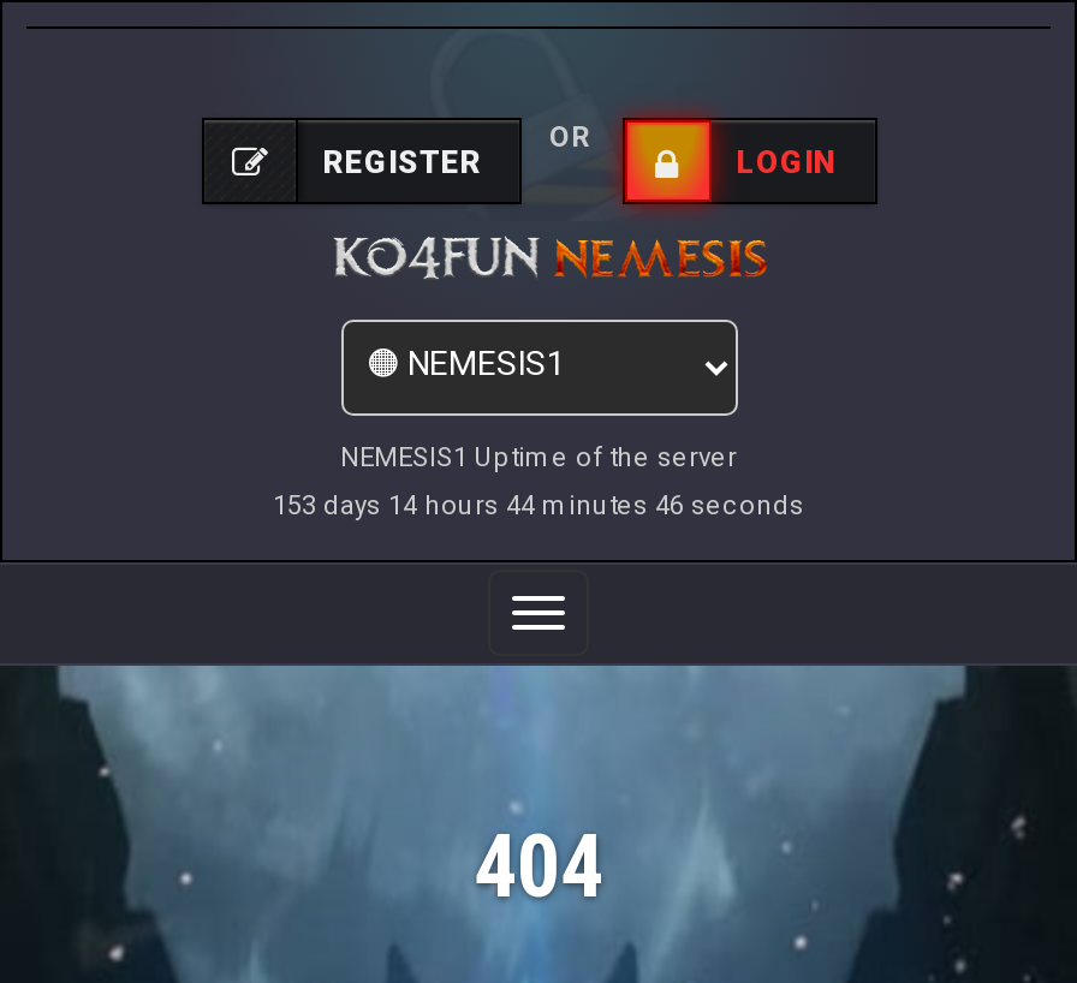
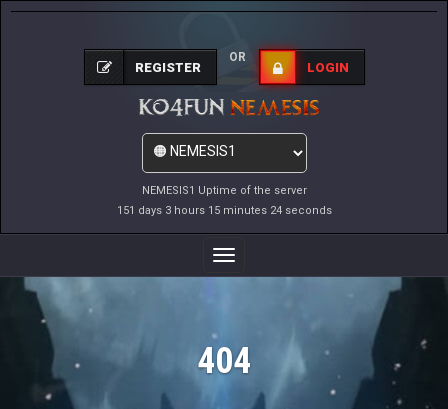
[273,490,804,521] 153 days 14 hours 44 minutes 46 seconds -> [116,204,331,217] 151 days 3 hours 15 minutes 24 seconds

